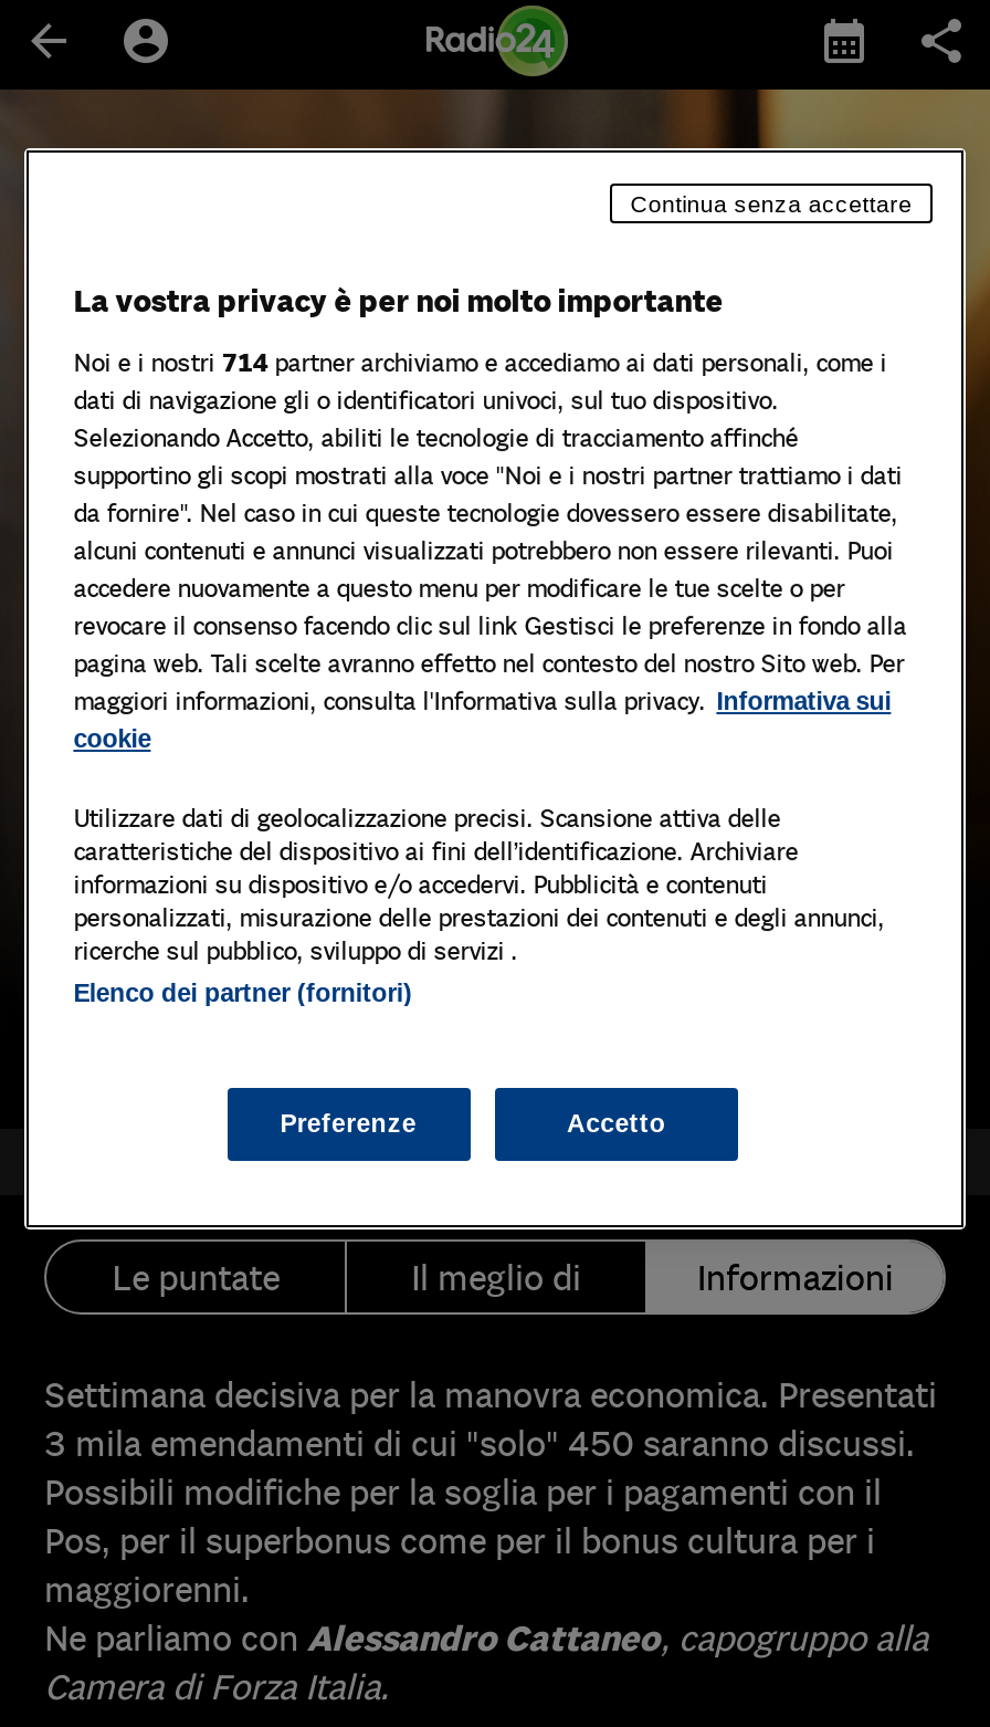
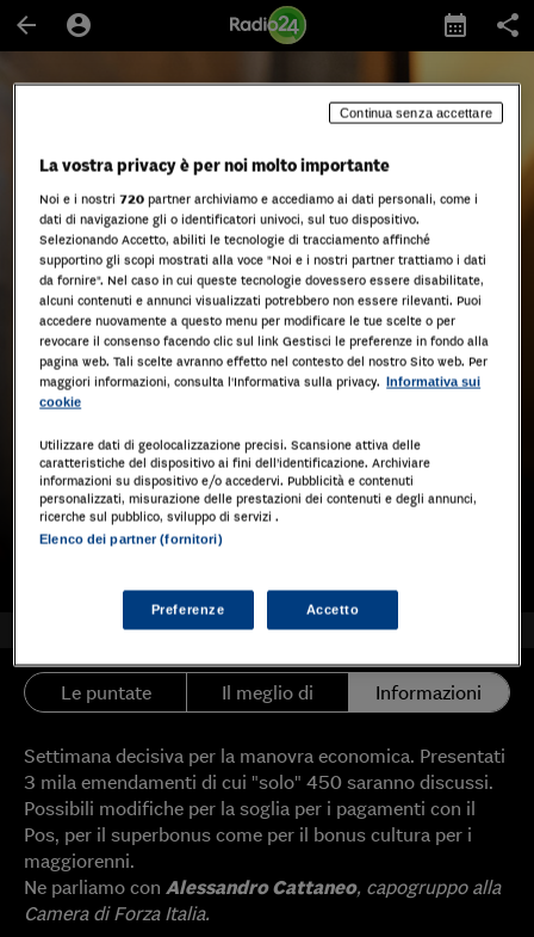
[73,348,887,379] Noi e i nostri 714 partner archiviamo e accediamo ai dati personali, come i -> [40,191,478,208] Noi e i nostri 720 partner archiviamo e accediamo ai dati personali, come i

